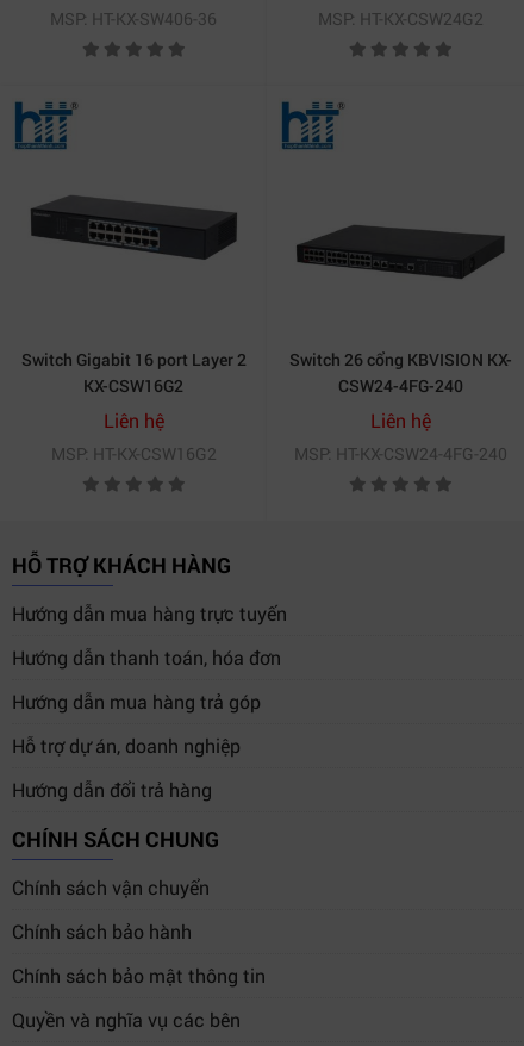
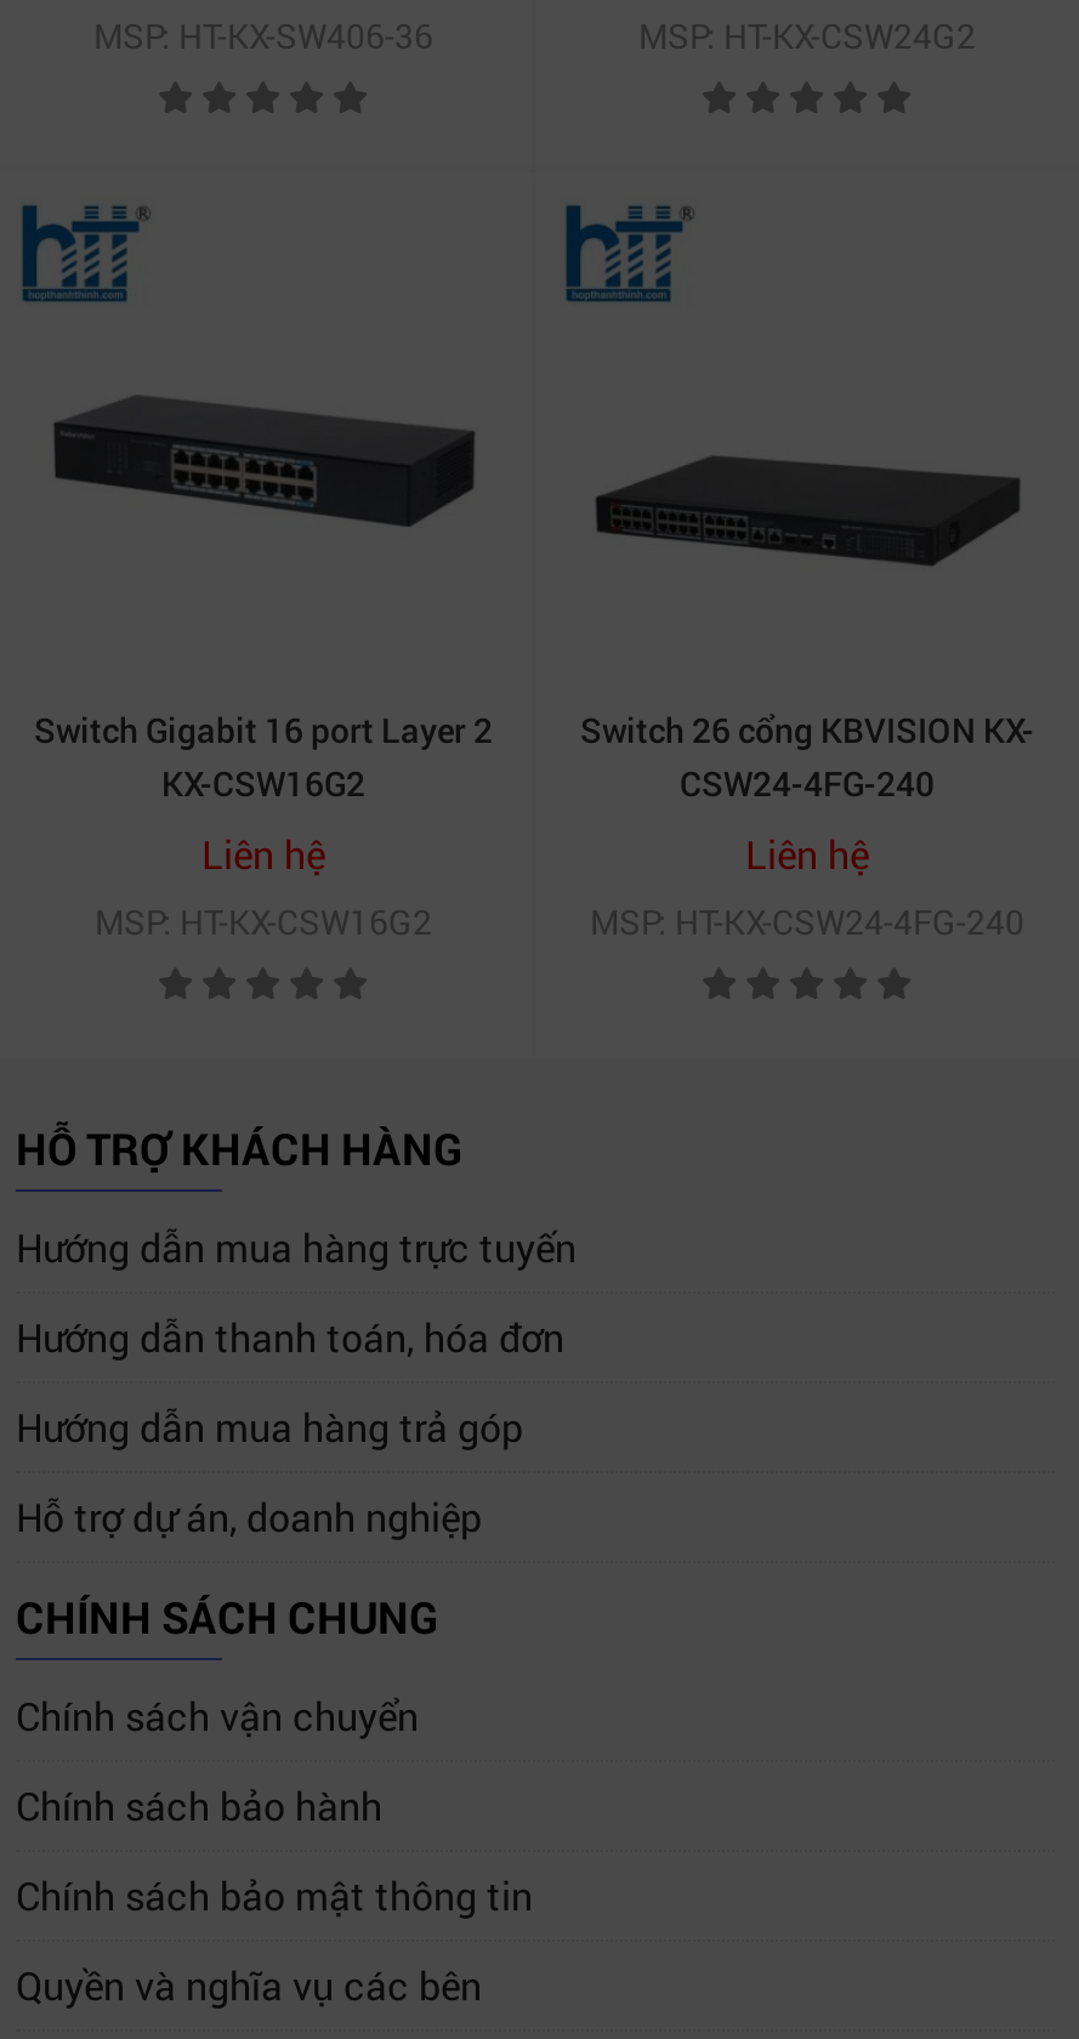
[12,777,212,802] Hướng dẫn đổi trả hàng -> none

